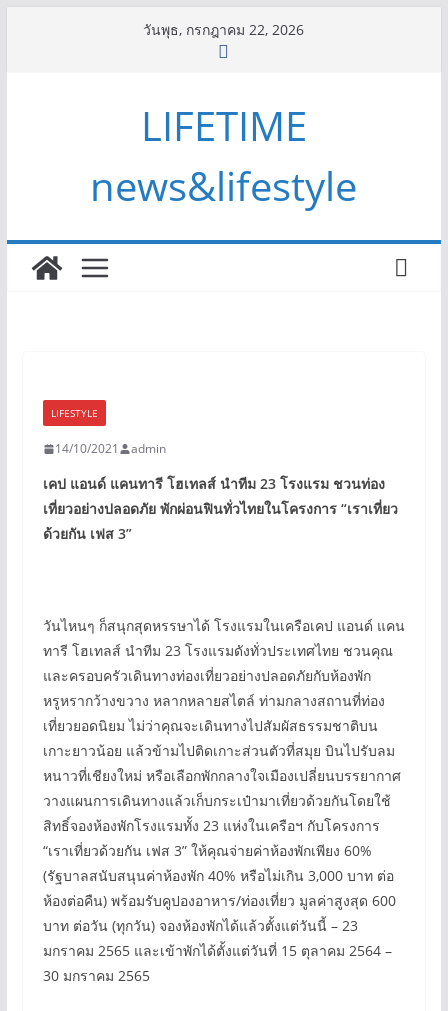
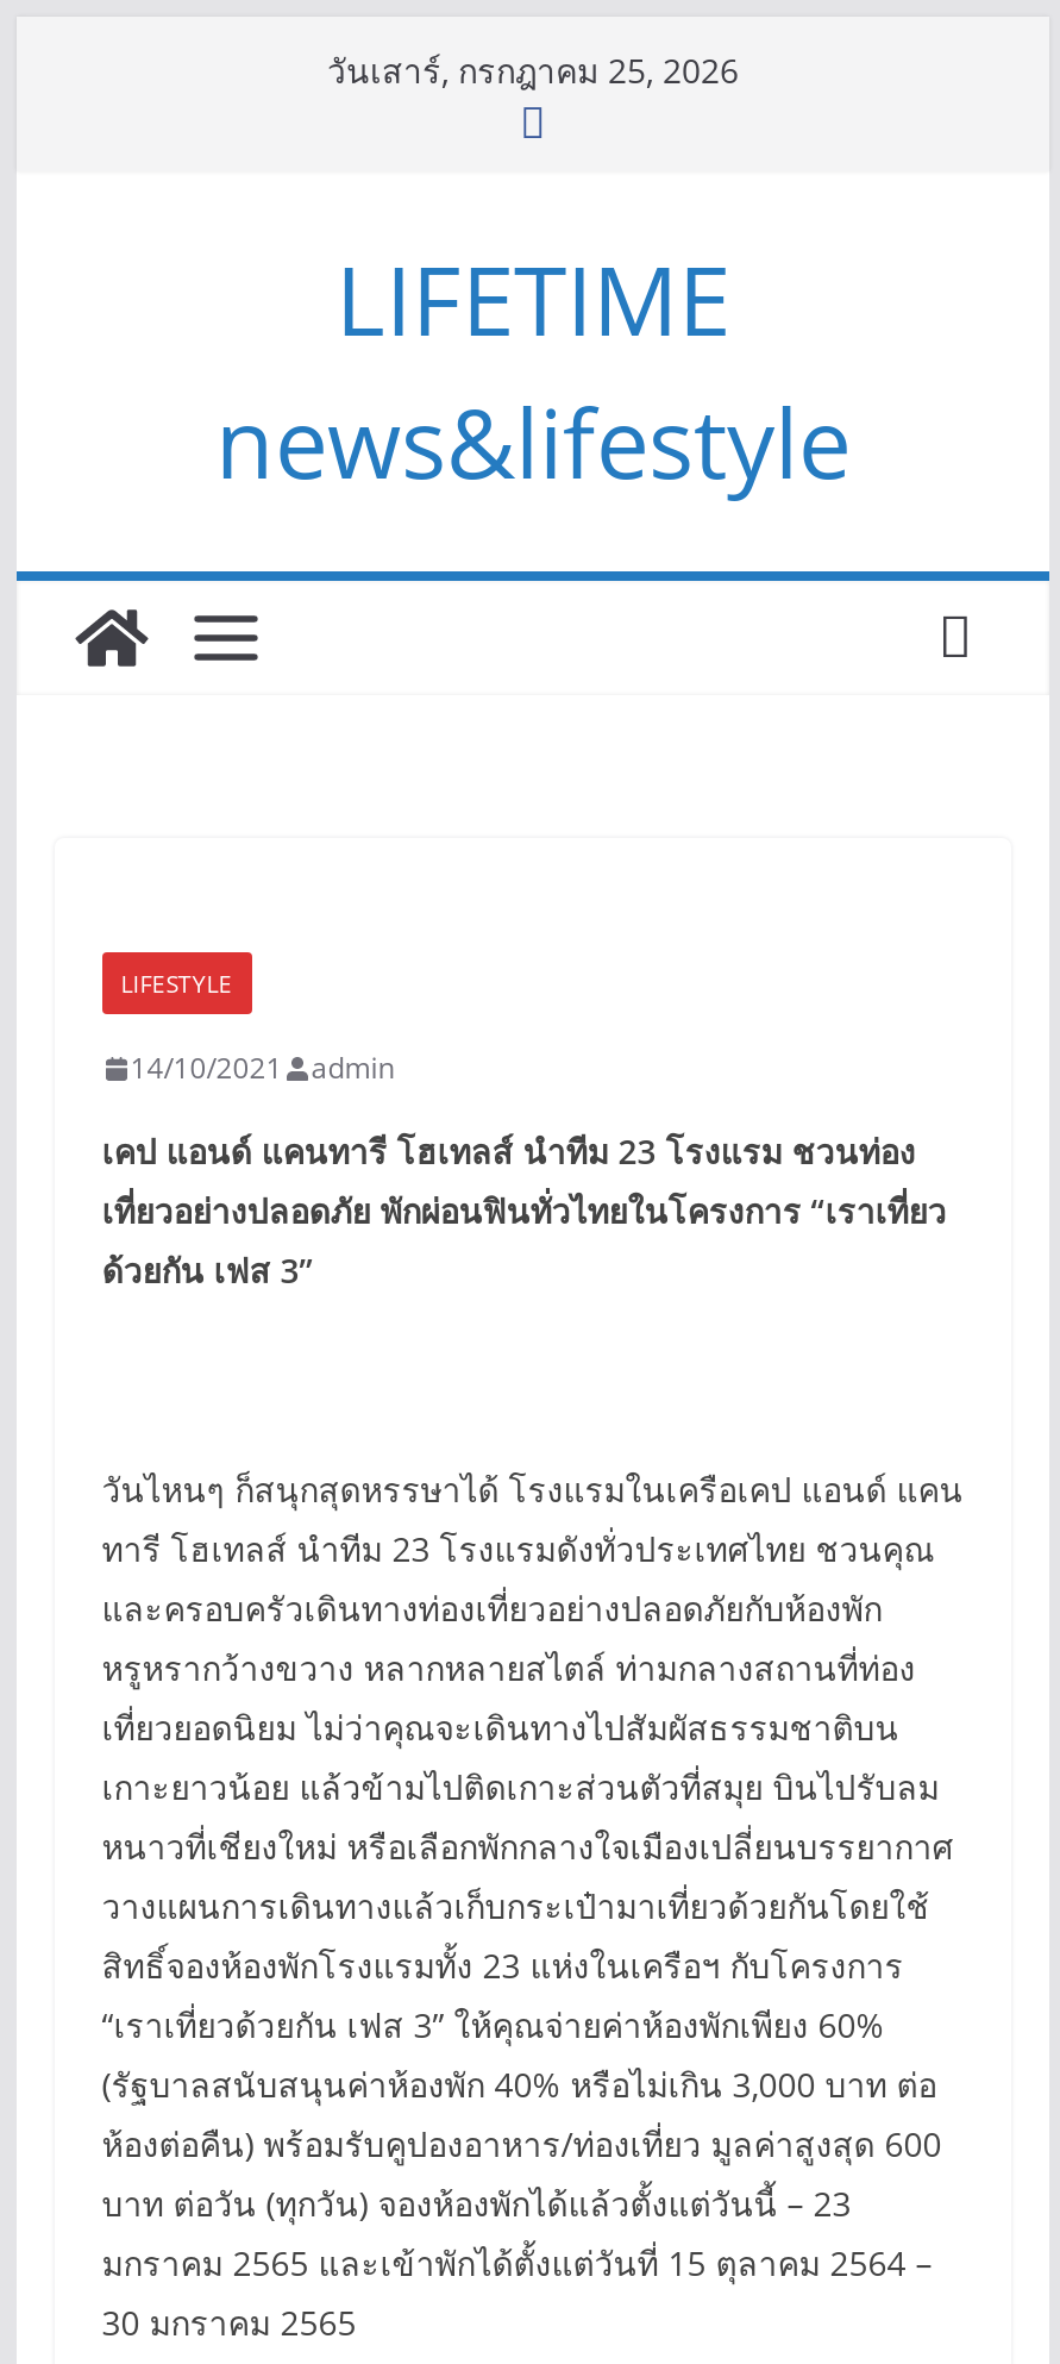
[143,20,304,39] วันพุธ, กรกฎาคม 22, 2026 -> [327,48,739,93] วันเสาร์, กรกฎาคม 25, 2026

